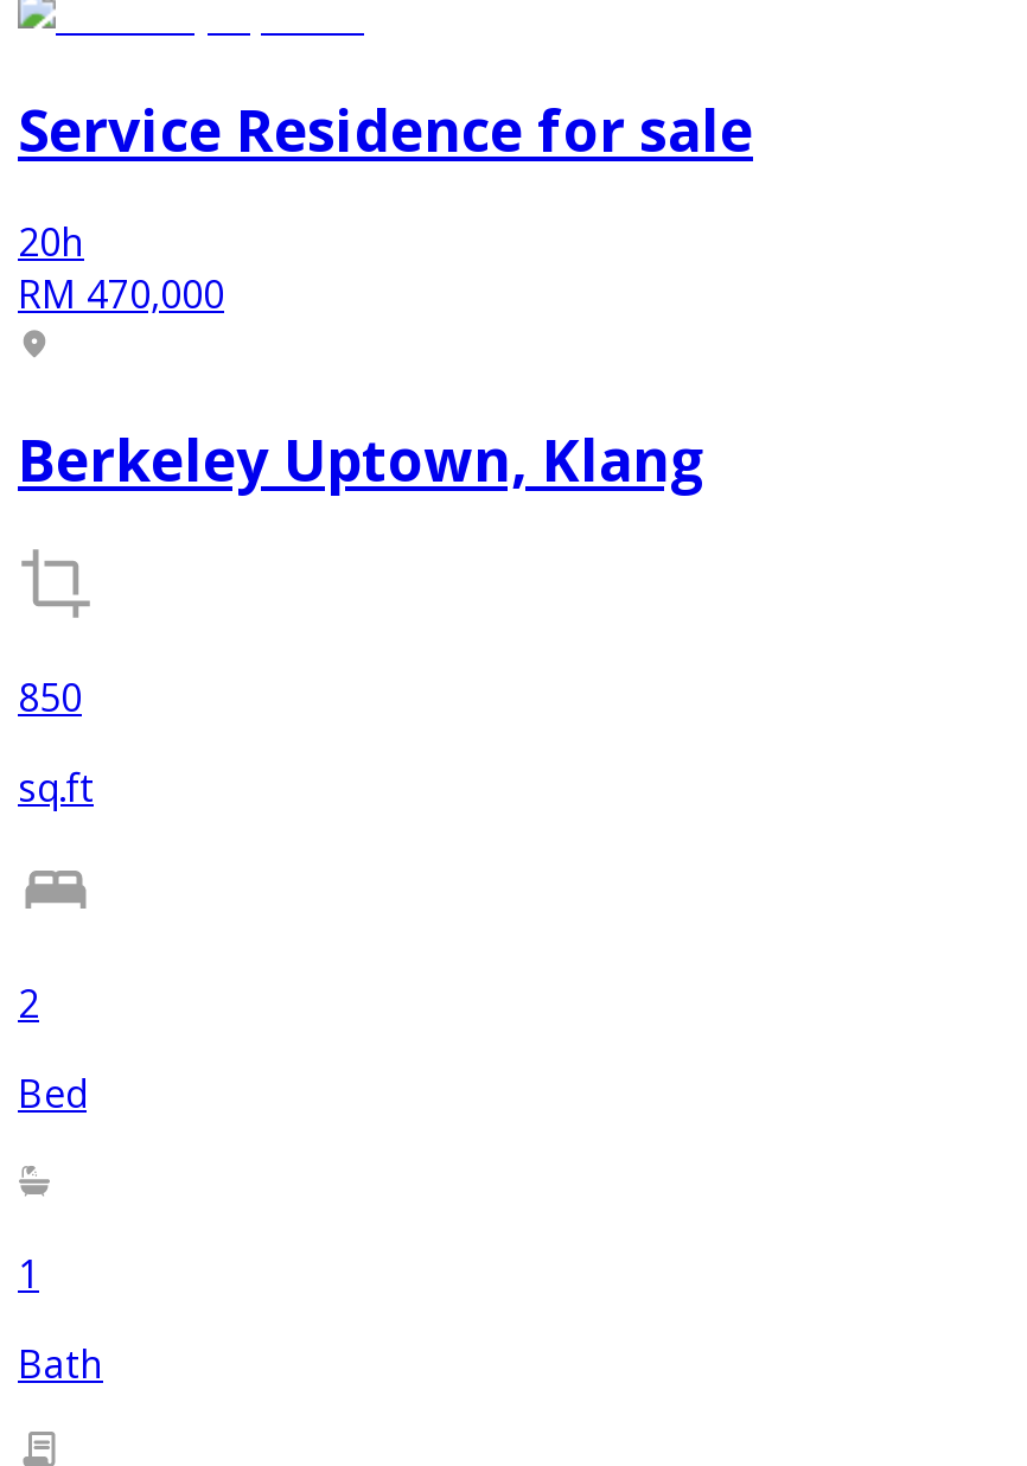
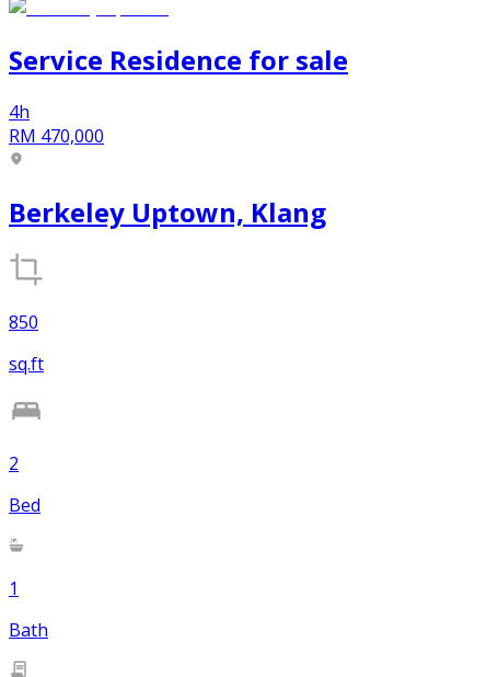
[18,216,84,268] 20h -> [9,100,30,124] 4h

